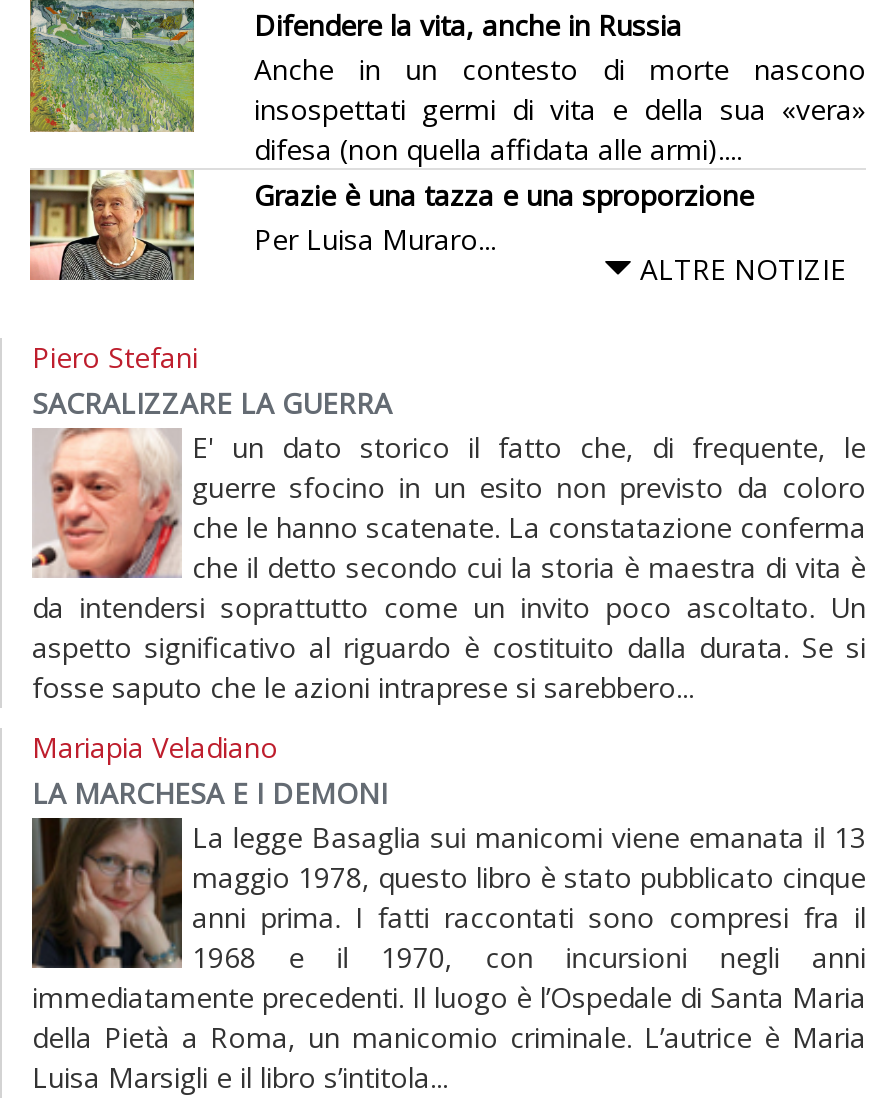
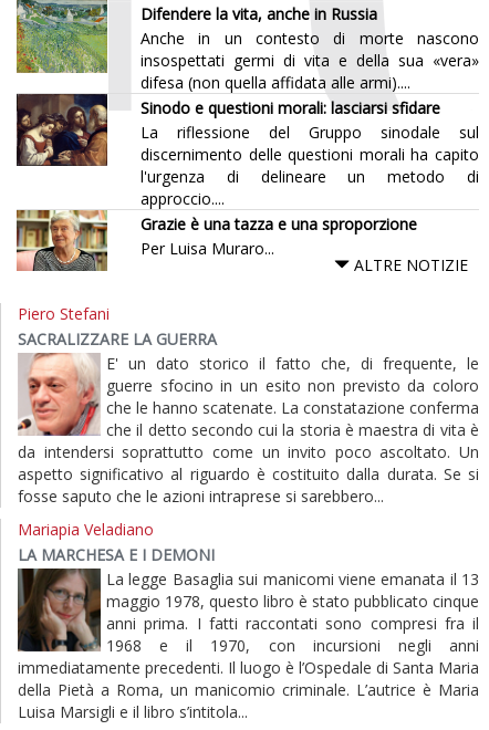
none -> [15,93,479,209] [image] | Sinodo e questioni morali: lasciarsi sfidare | La riflessione del Gruppo sinodale sul | discernimento delle questioni morali ha capito | l'urgenza di delineare un metodo di | approccio....

